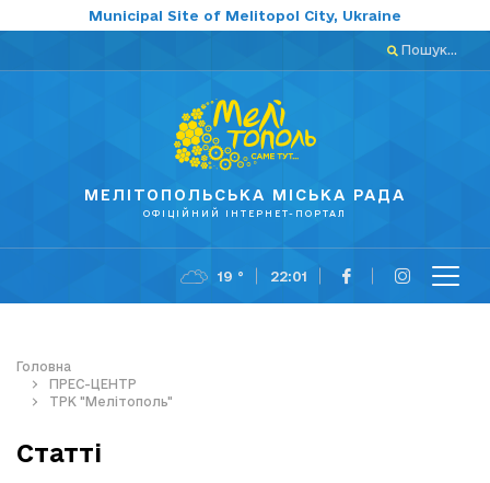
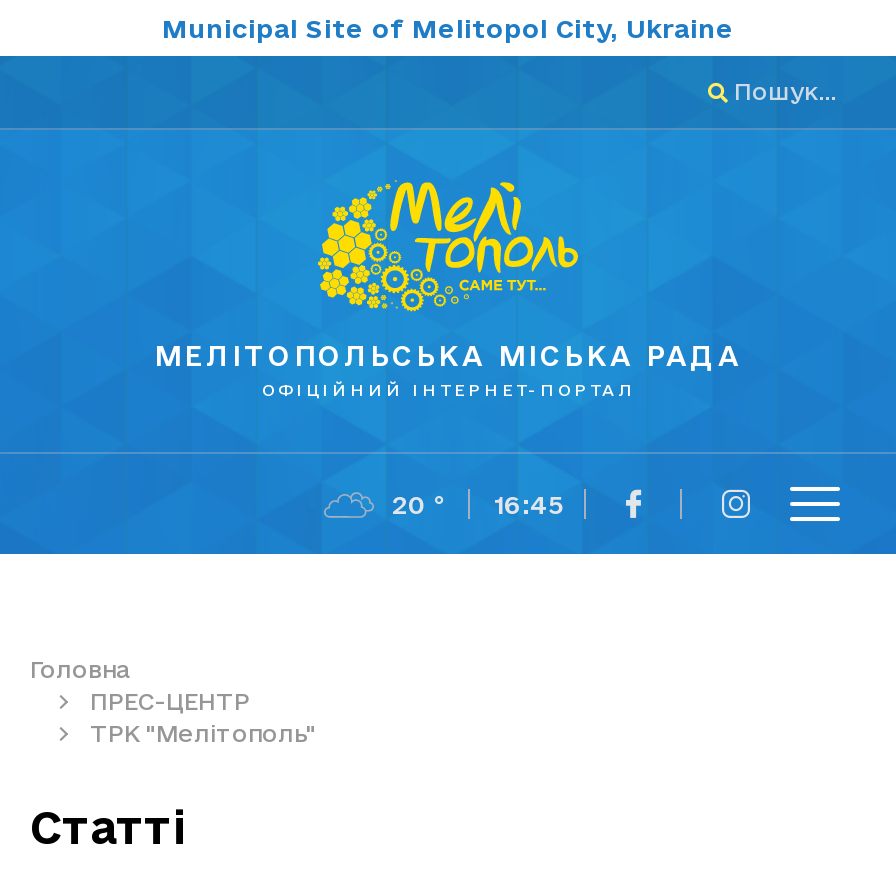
[218,269,244,284] 19 ° -> [392,490,446,518] 20 °
[270,269,307,284] 22:01 -> [494,490,562,518] 16:45

